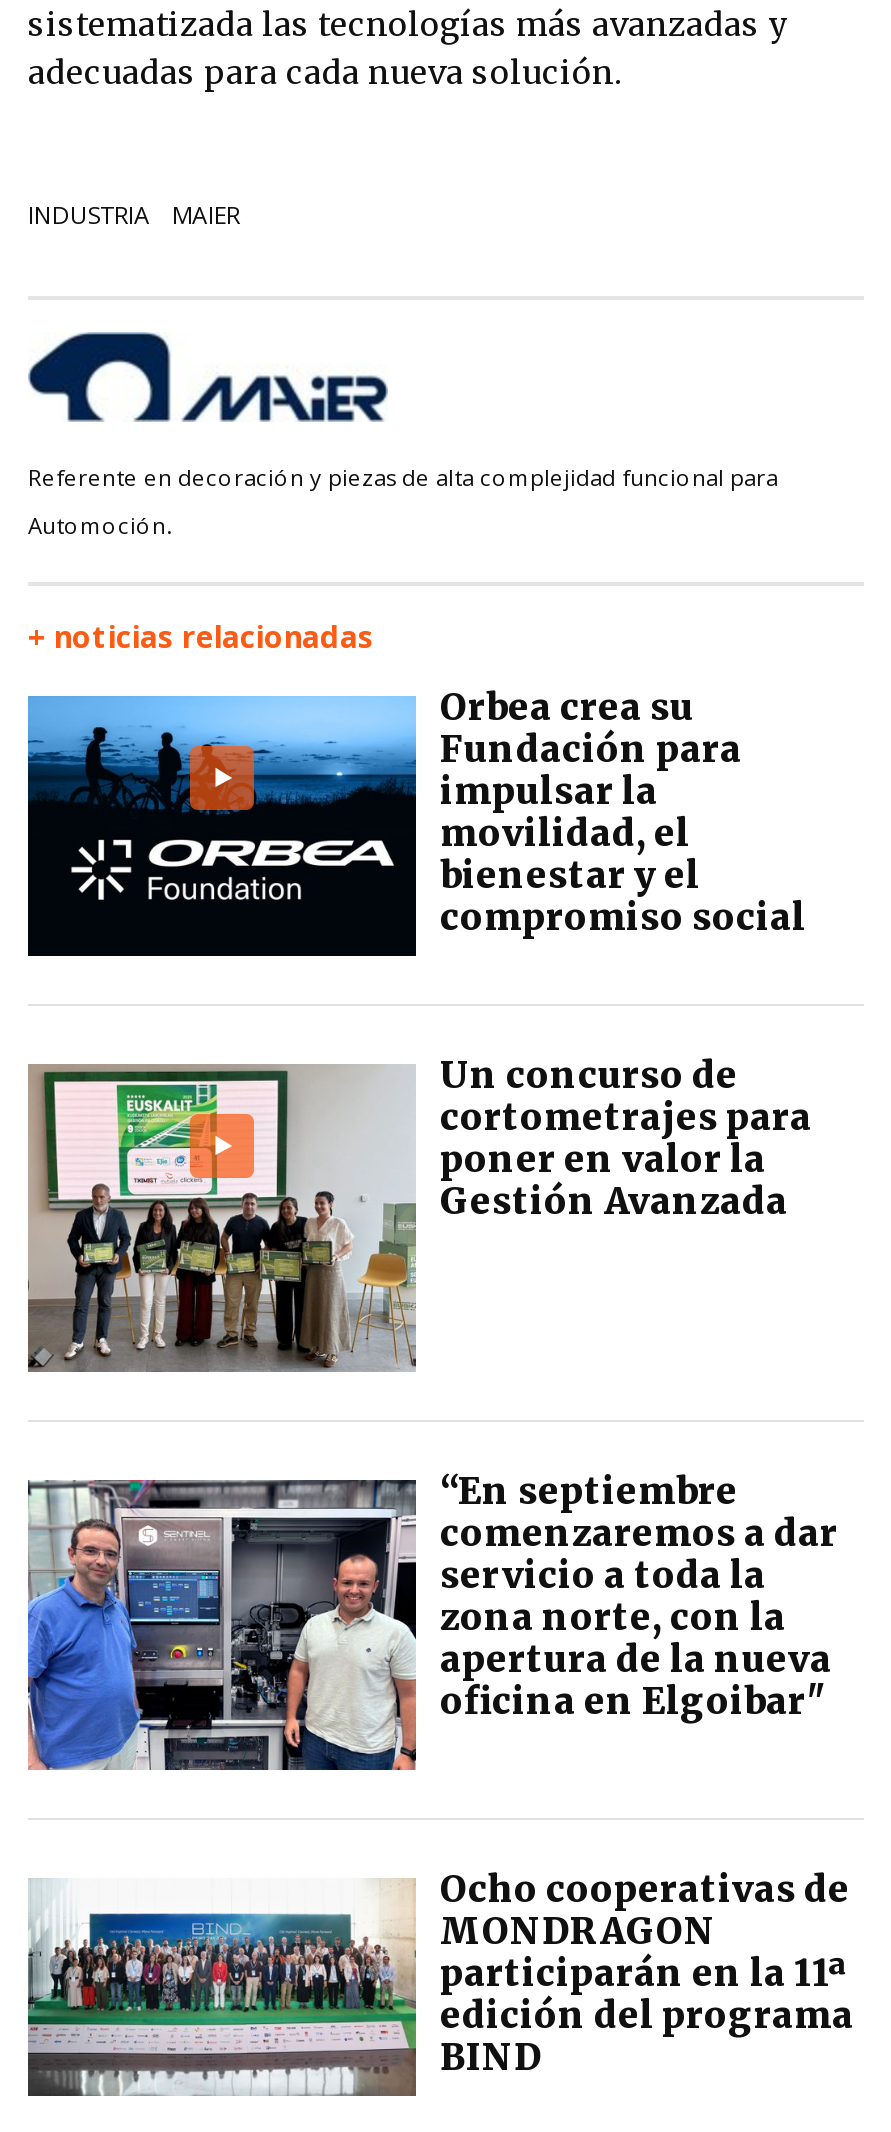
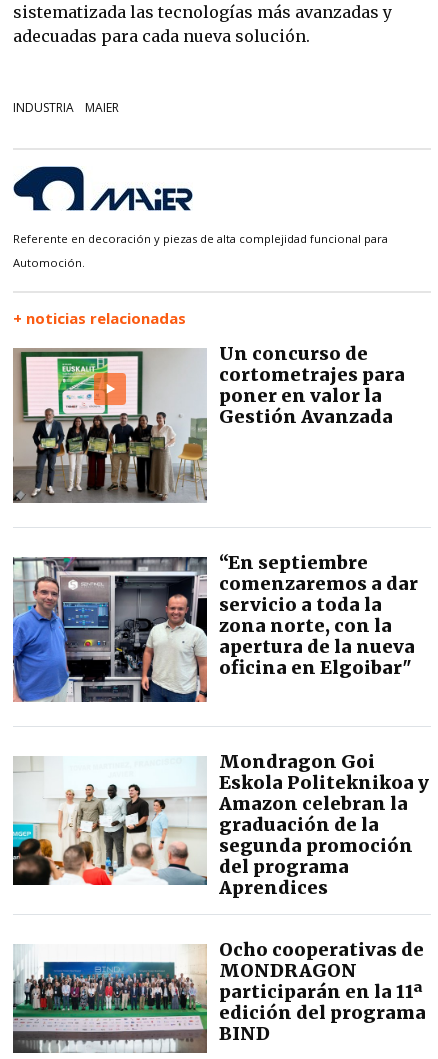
[26,685,806,958] [image] | Orbea crea su | Fundación para | impulsar la | movilidad, el | bienestar y el | compromiso social -> none
moved [28,1051,838,1724] -> [13,342,418,679]: [image] | Un concurso de | cortometrajes para | ... | apertura de la nueva | oficina en Elgoibar"
none -> [12,750,429,899] [image] | Mondragon Goi | Eskola Politeknikoa y | Amazon celebran la | graduación de la | segunda promoción | del programa | Aprendices

